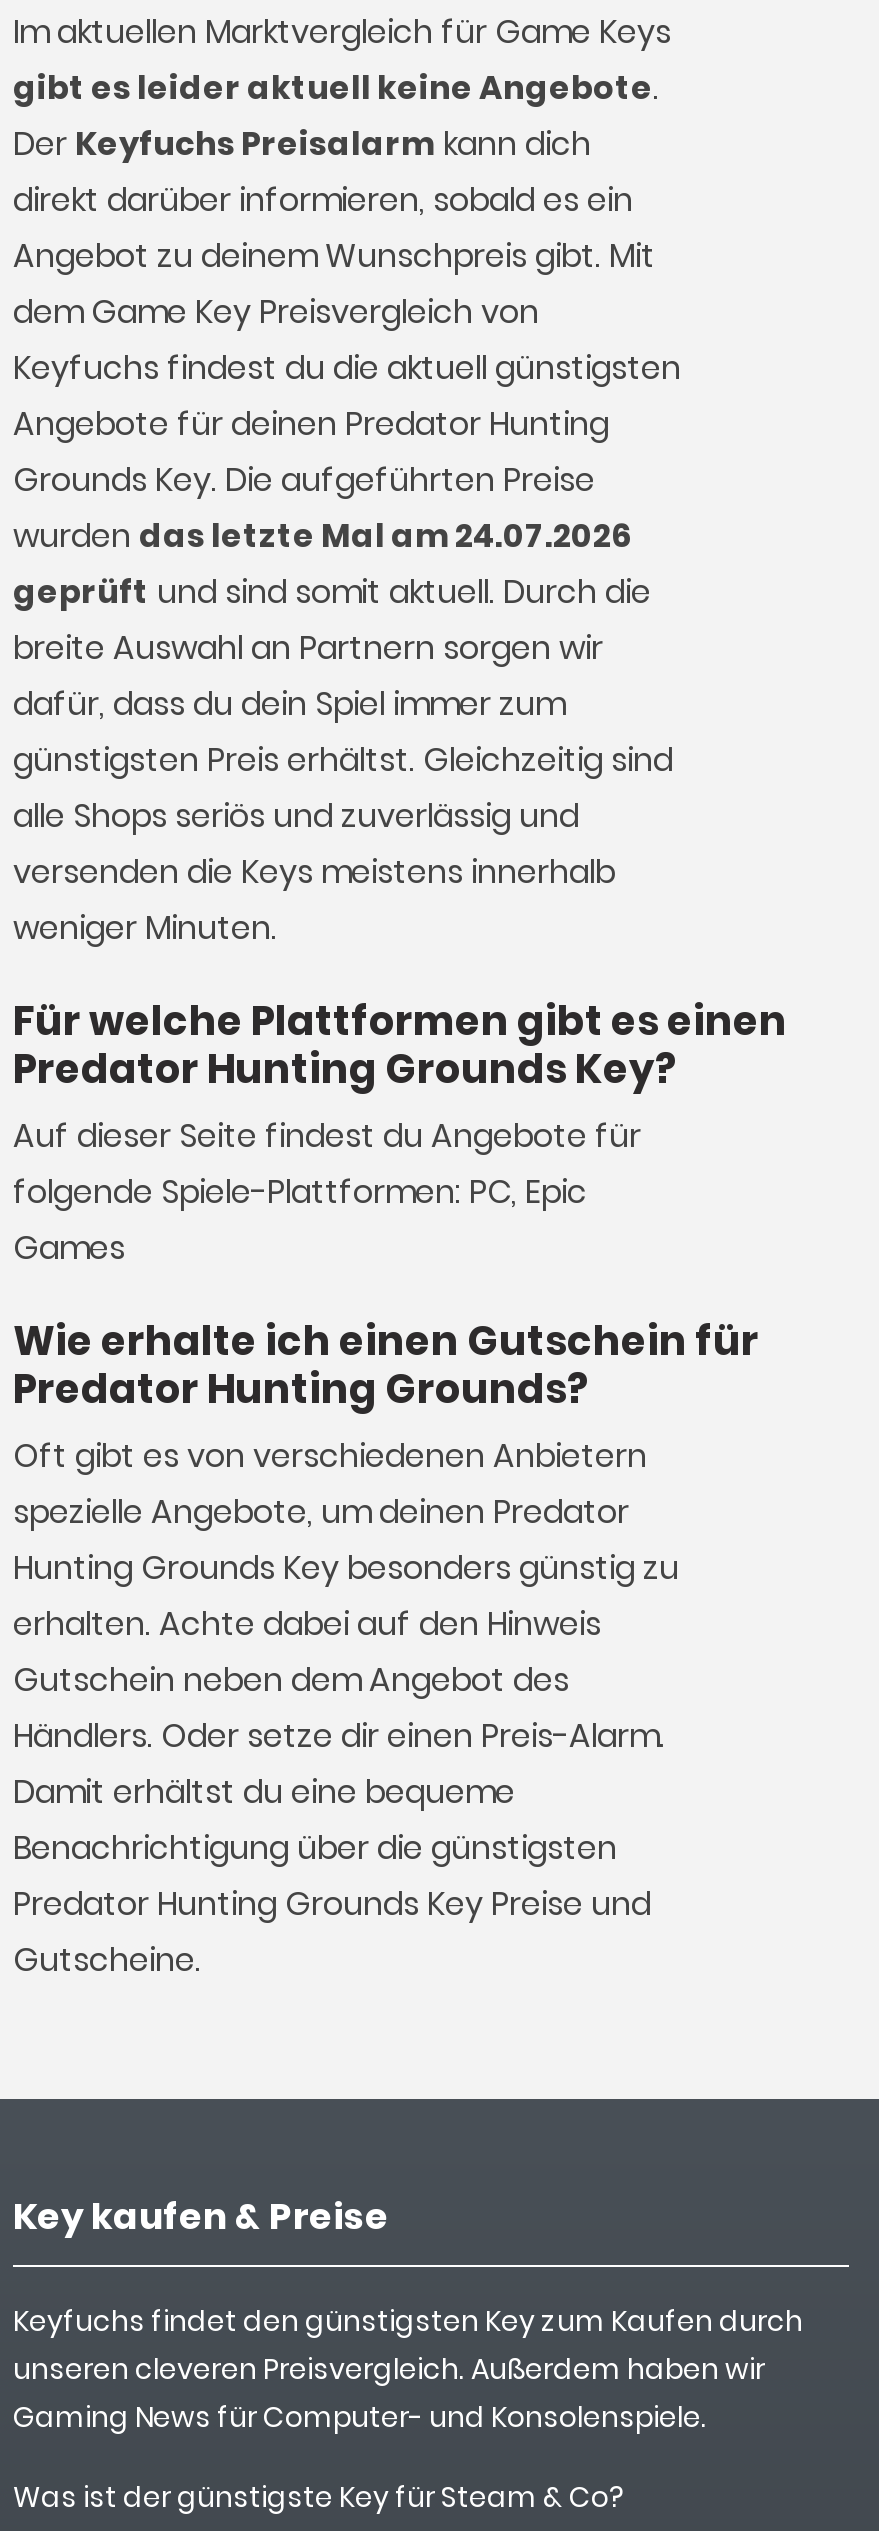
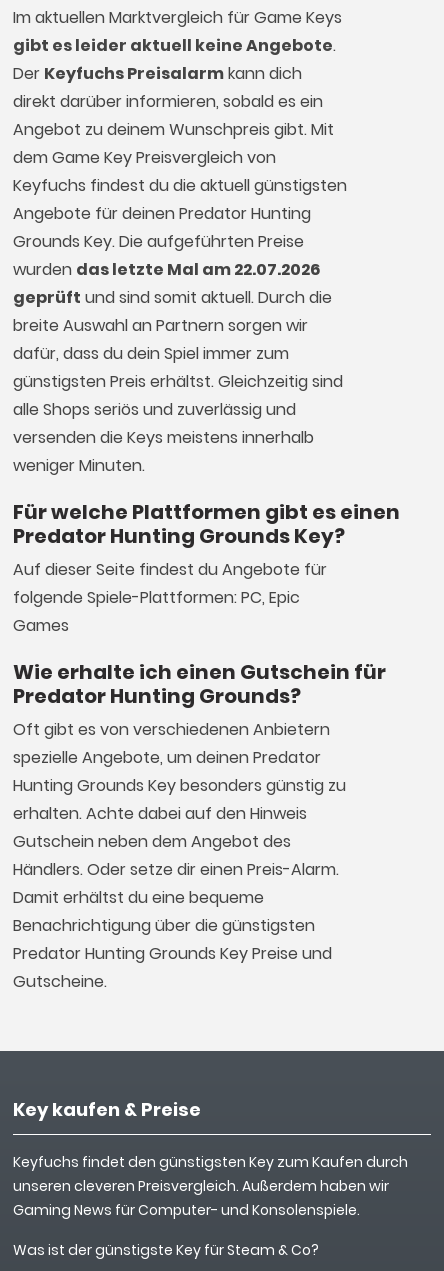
[13,513,633,559] wurden das letzte Mal am 24.07.2026 -> [13,258,321,281] wurden das letzte Mal am 22.07.2026

